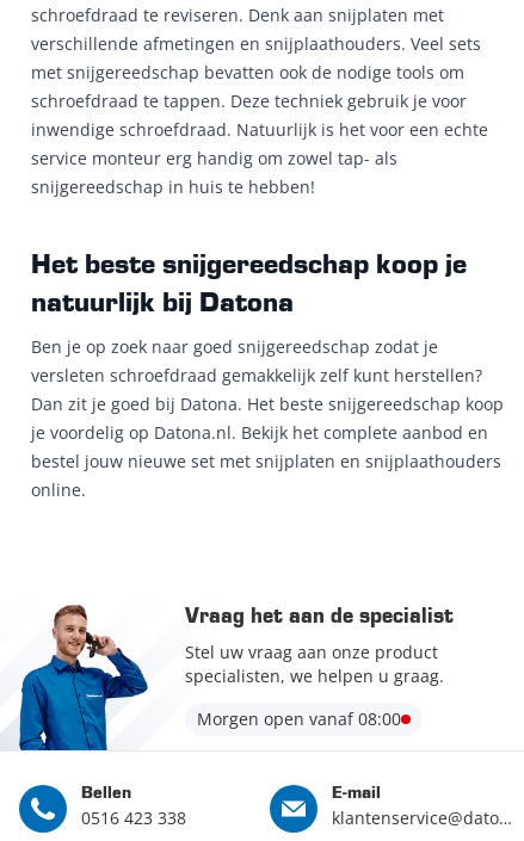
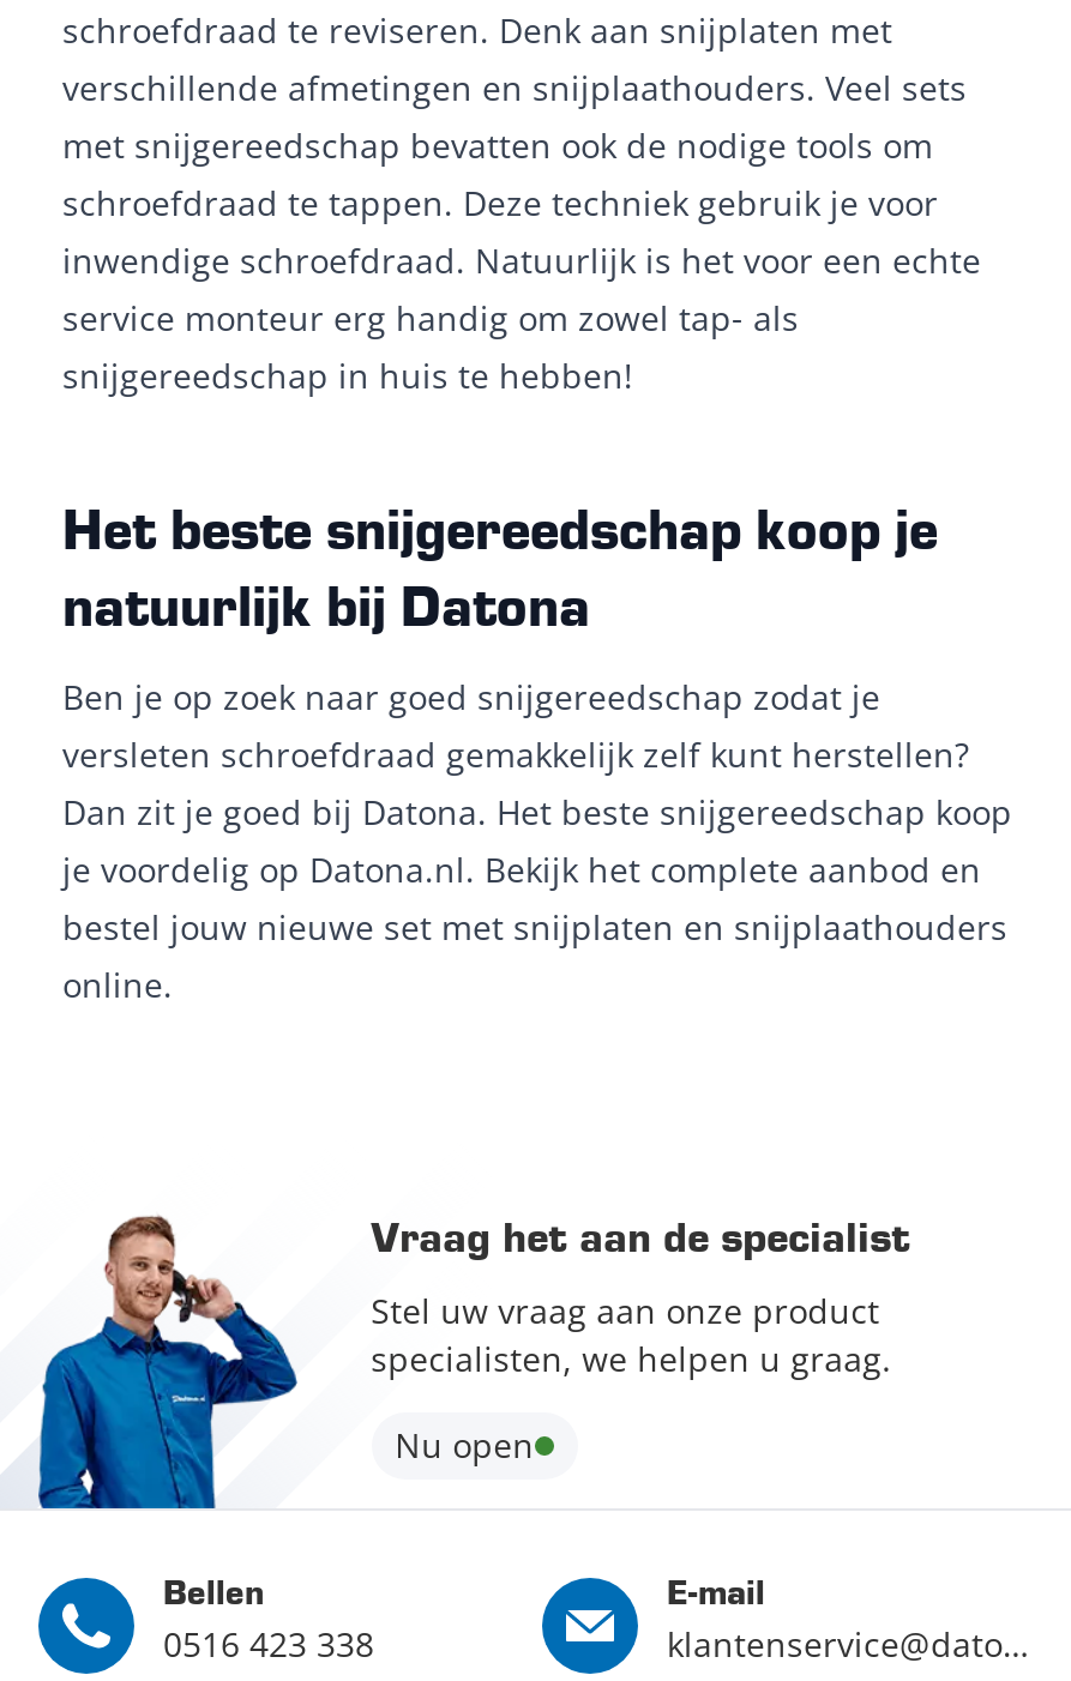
[197,707,401,730] Morgen open vanaf 08:00 -> [395,1422,534,1467] Nu open

